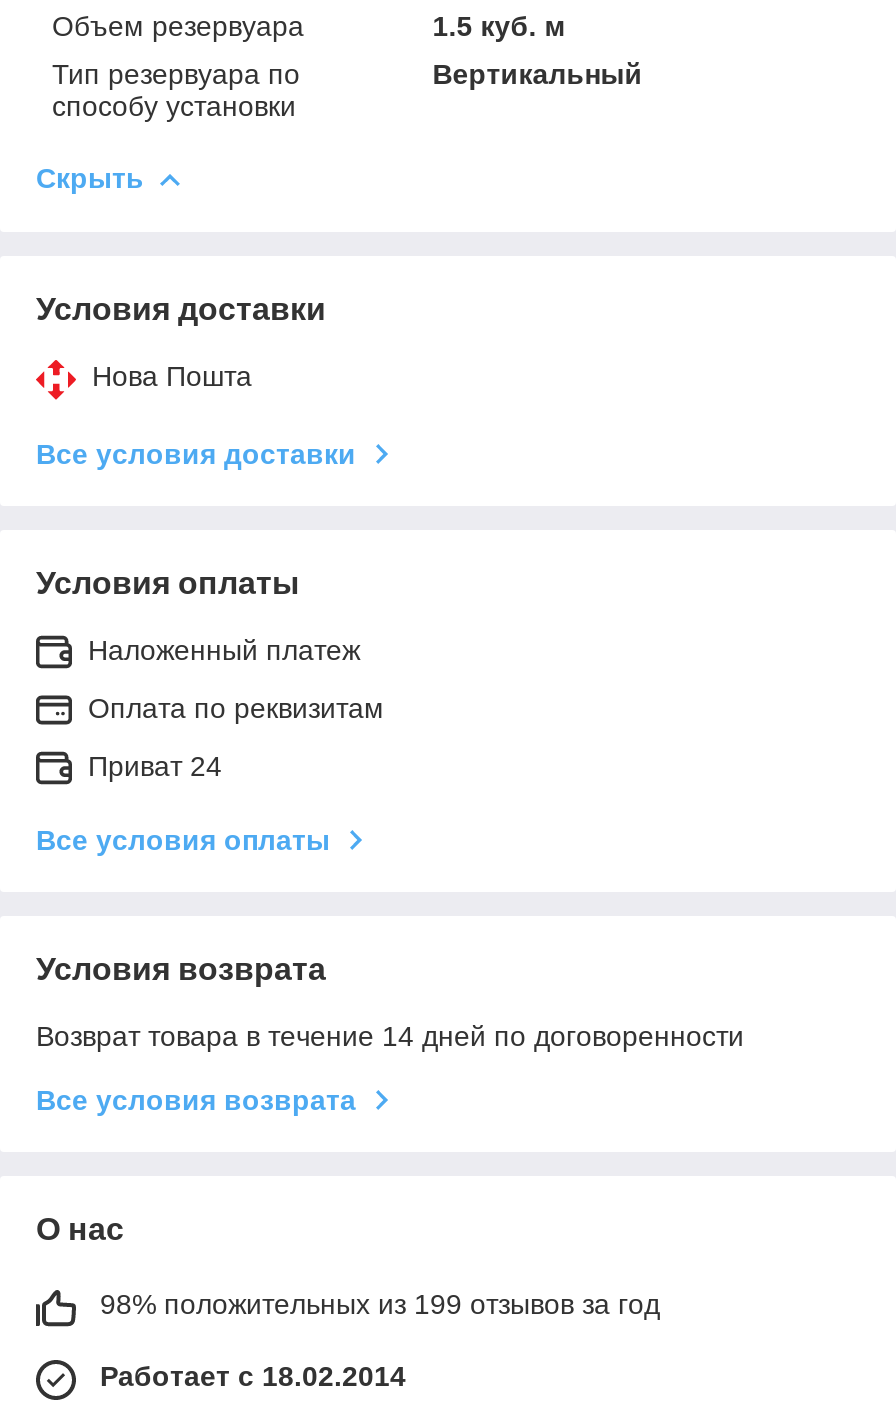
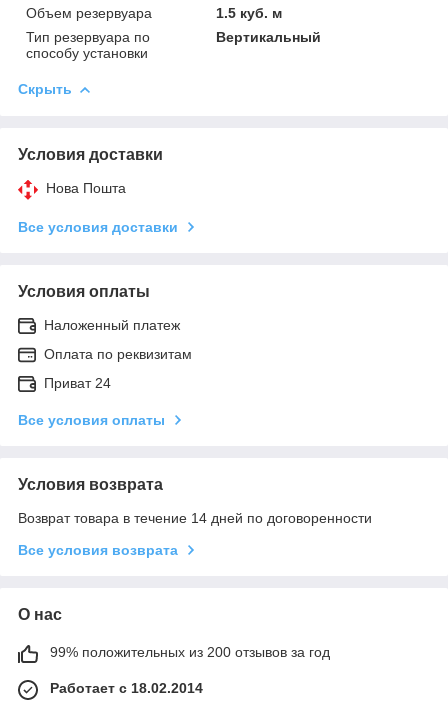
[100,1288,660,1320] 98% положительных из 199 отзывов за год -> [50,644,330,660] 99% положительных из 200 отзывов за год

